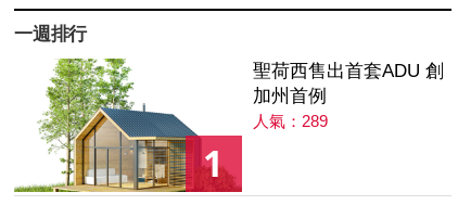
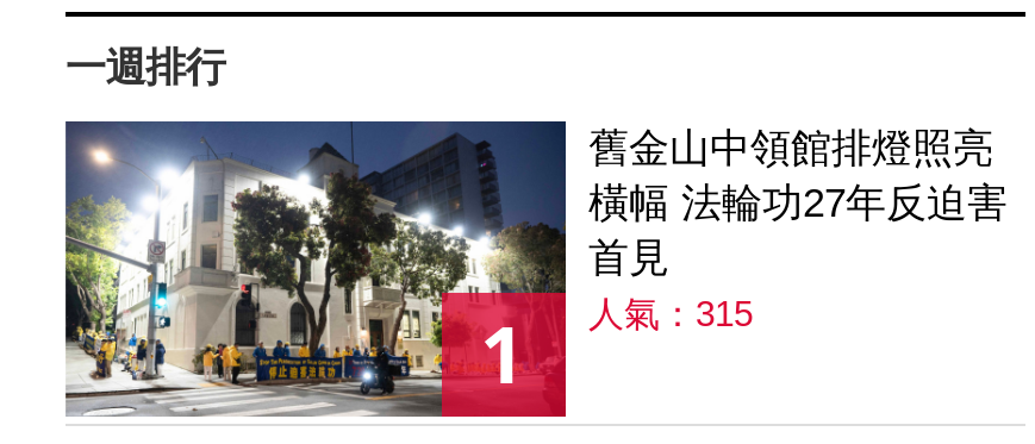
[14,57,443,193] [image] | 聖荷西售出首套ADU 創 | 加州首例 | 人氣：289 -> [63,119,1008,417] [image] | 舊金山中領館排燈照亮 | 橫幅 法輪功27年反迫害 | 首見 | 人氣：315

